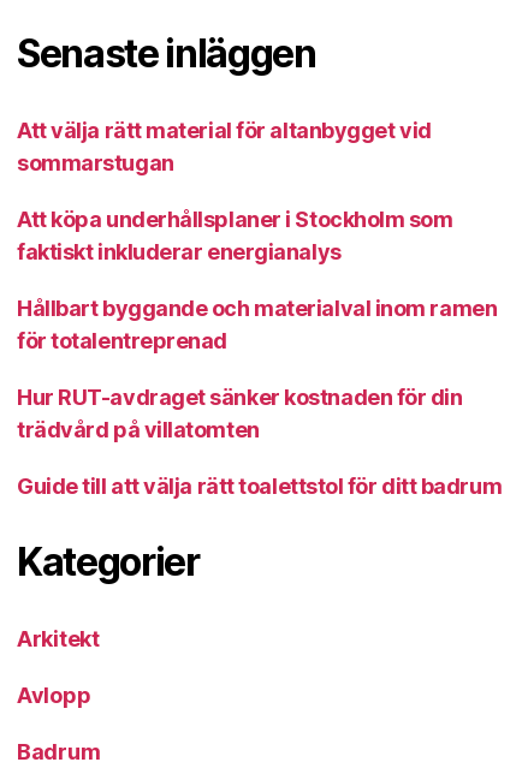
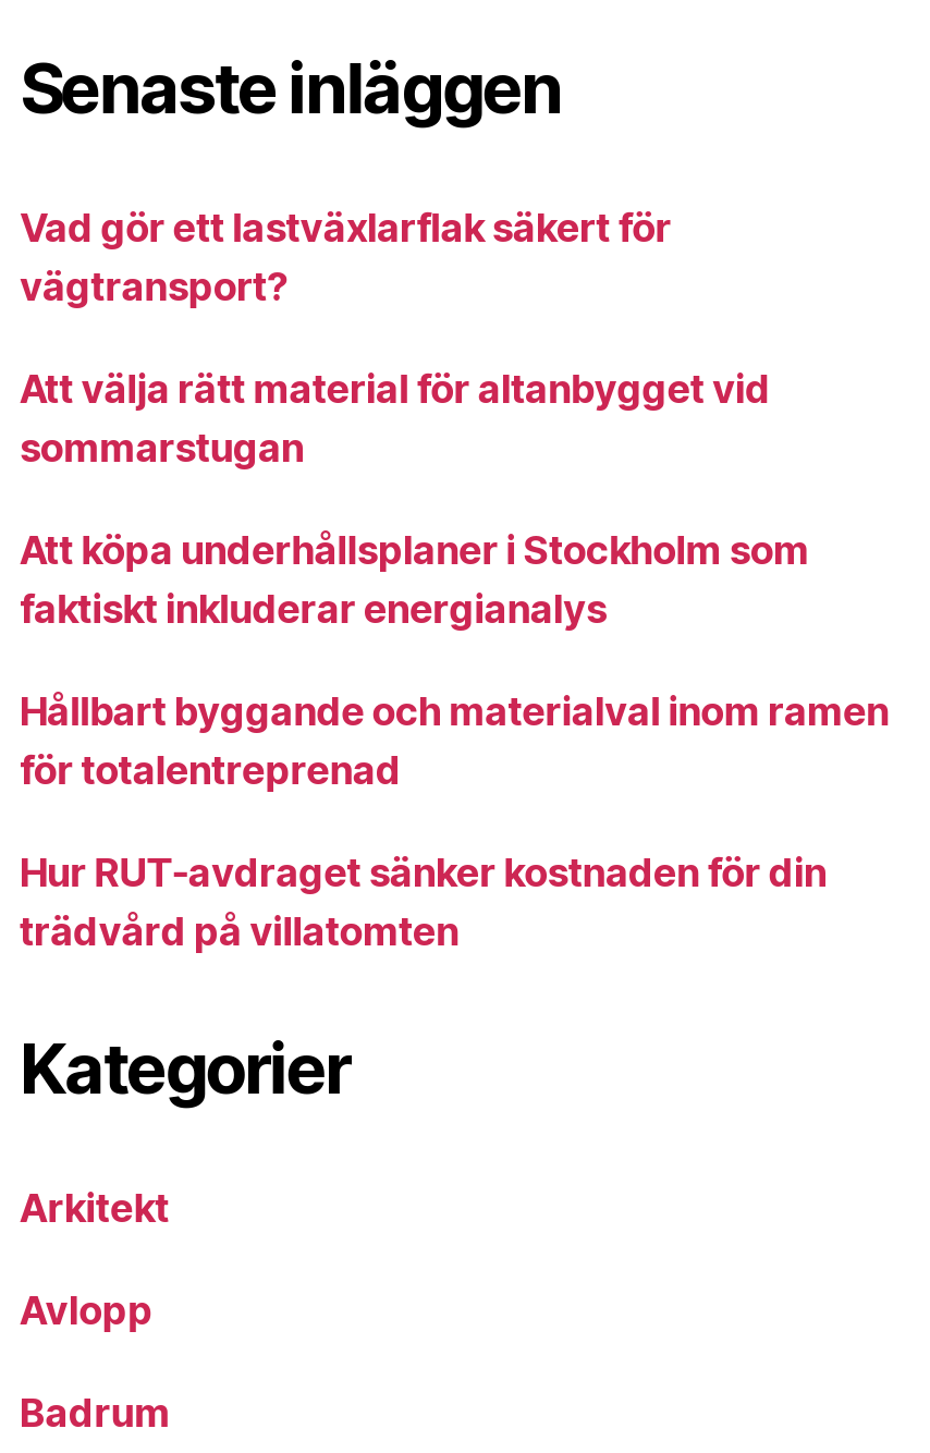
none -> [20,205,672,309] Vad gör ett lastväxlarflak säkert för | vägtransport?
moved [17,118,497,442] -> [20,366,889,954]: Att välja rätt material för altanbygget vid | sommarstugan | Att köpa underhållsplaner i Stockholm som | faktiskt inkluderar energianalys | Hållbart byggande och materialval inom ramen | för totalentreprenad | Hur RUT-avdraget sänker kostnaden för din | trädvård på villatomten
[17,474,502,499] Guide till att välja rätt toalettstol för ditt badrum -> none

